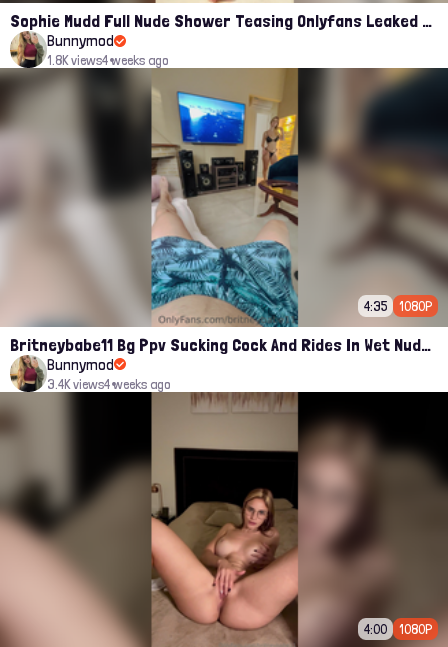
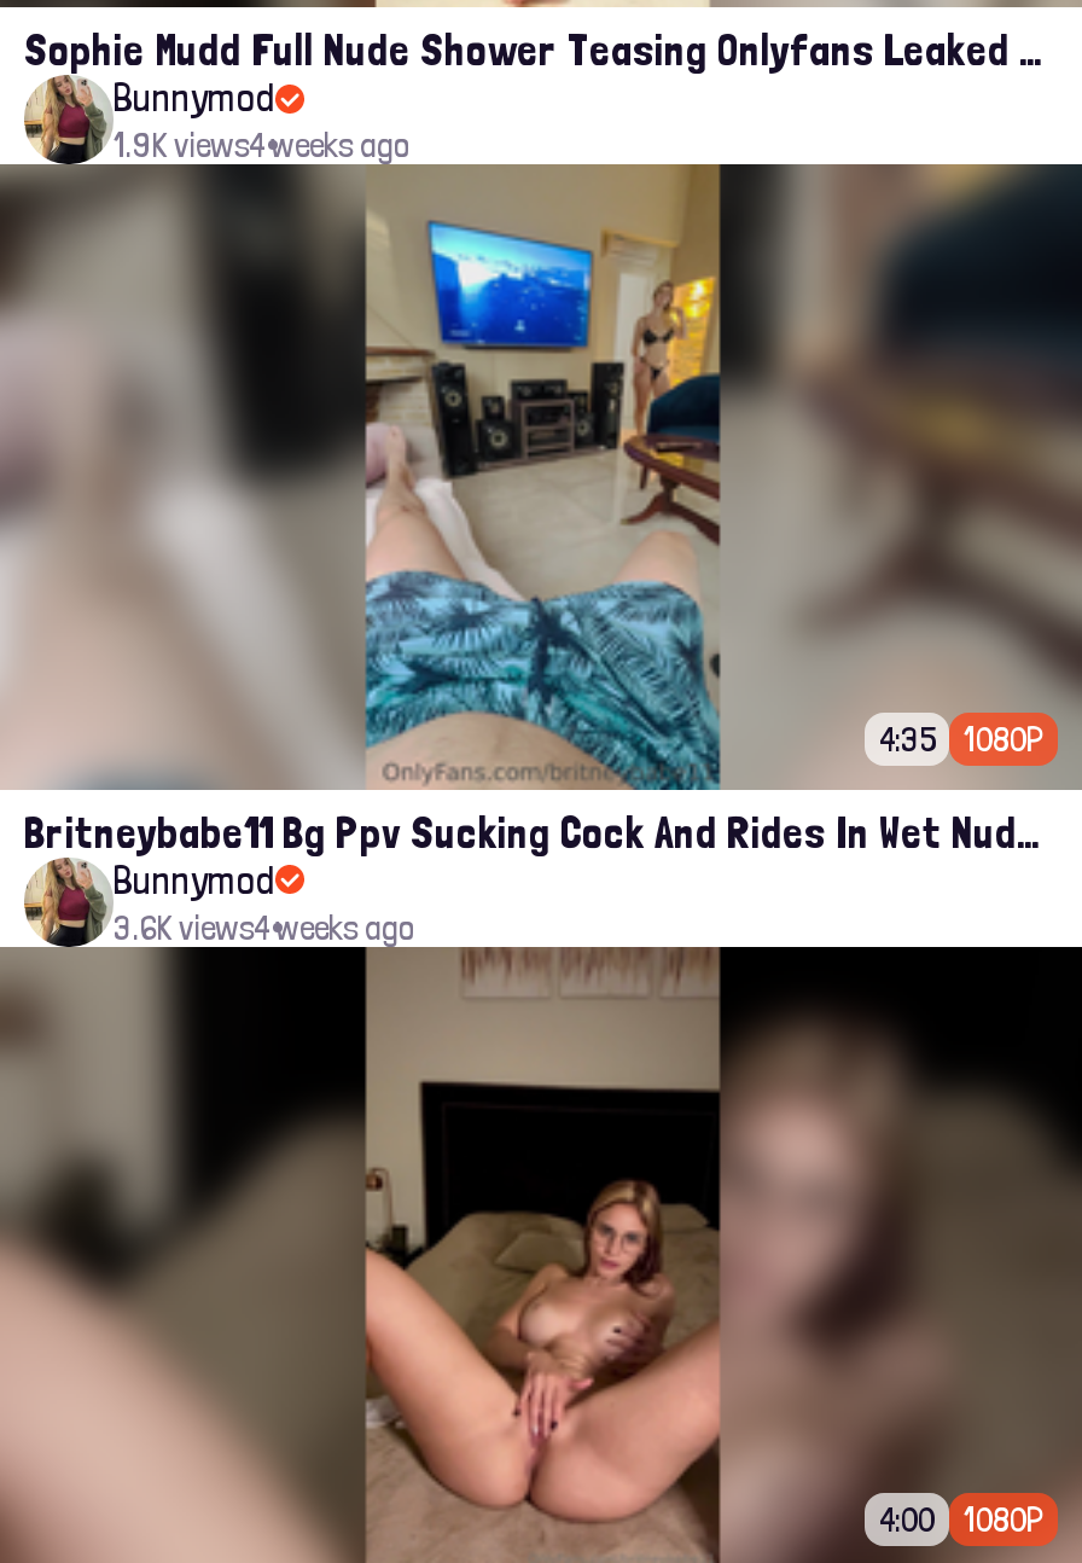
[47,52,168,68] 1.8K views4 weeks ago -> [114,126,408,165] 1.9K views4 weeks ago
[47,375,170,391] 3.4K views4 weeks ago -> [114,907,413,946] 3.6K views4 weeks ago

